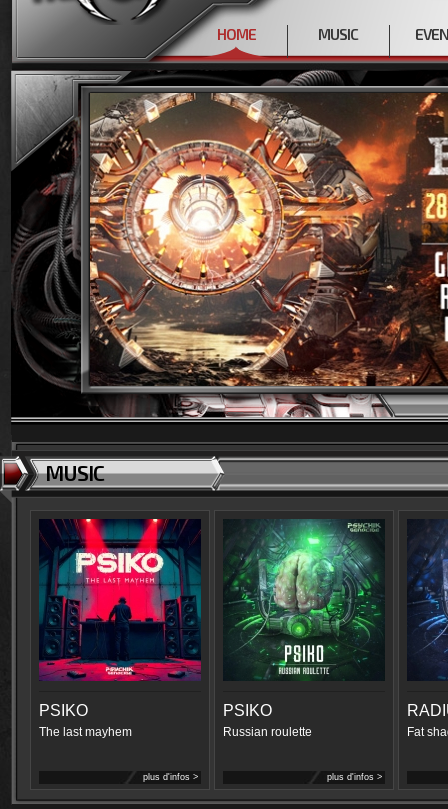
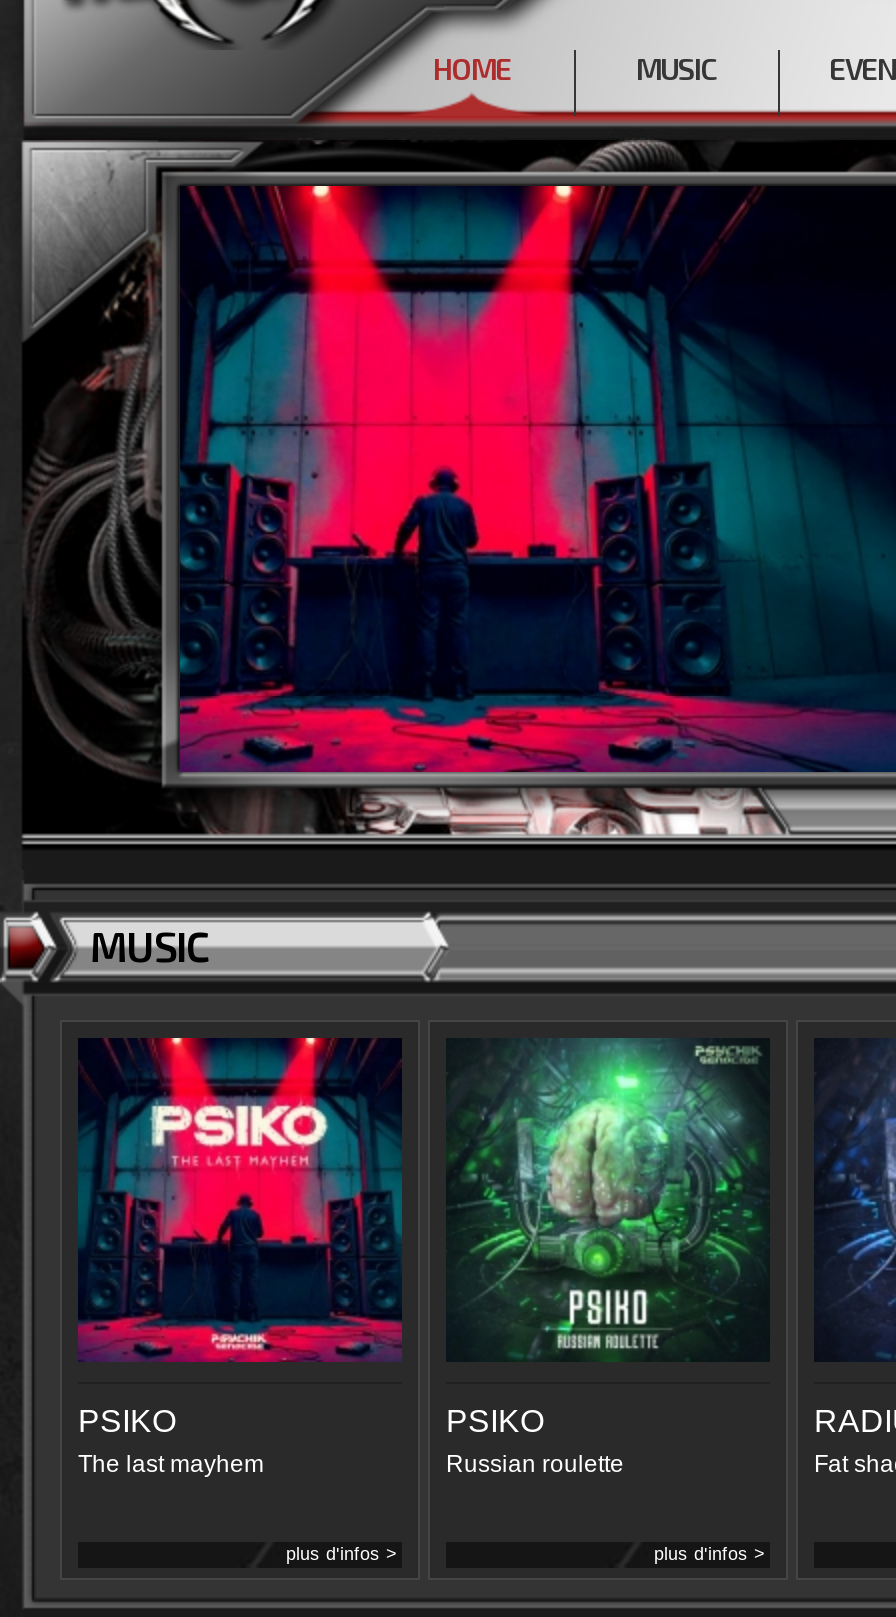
[89,92,445,387] [image] -> [178,184,890,774] [image]

